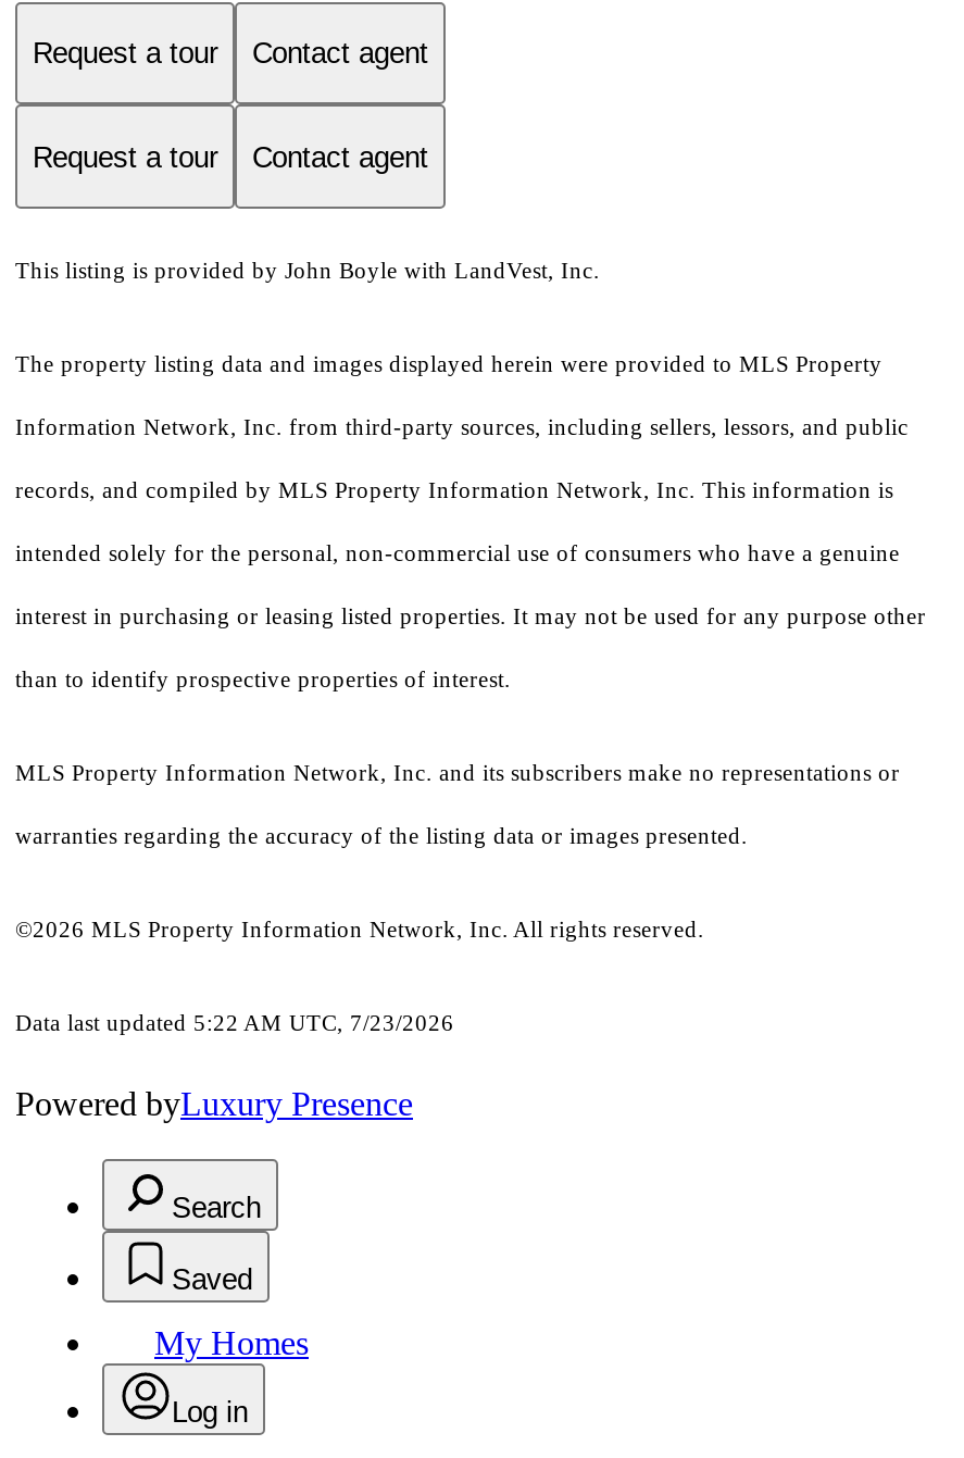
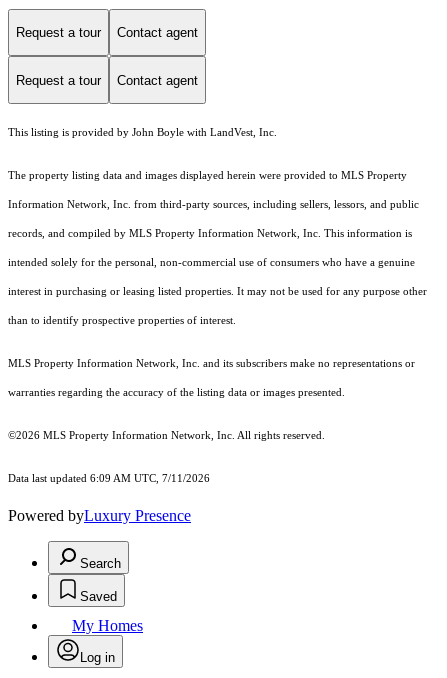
[15,1011,454,1035] Data last updated 5:22 AM UTC, 7/23/2026 -> [8,473,210,484] Data last updated 6:09 AM UTC, 7/11/2026

